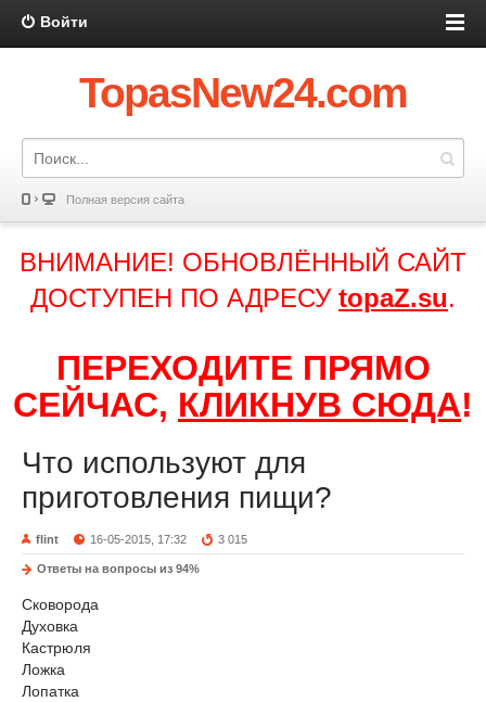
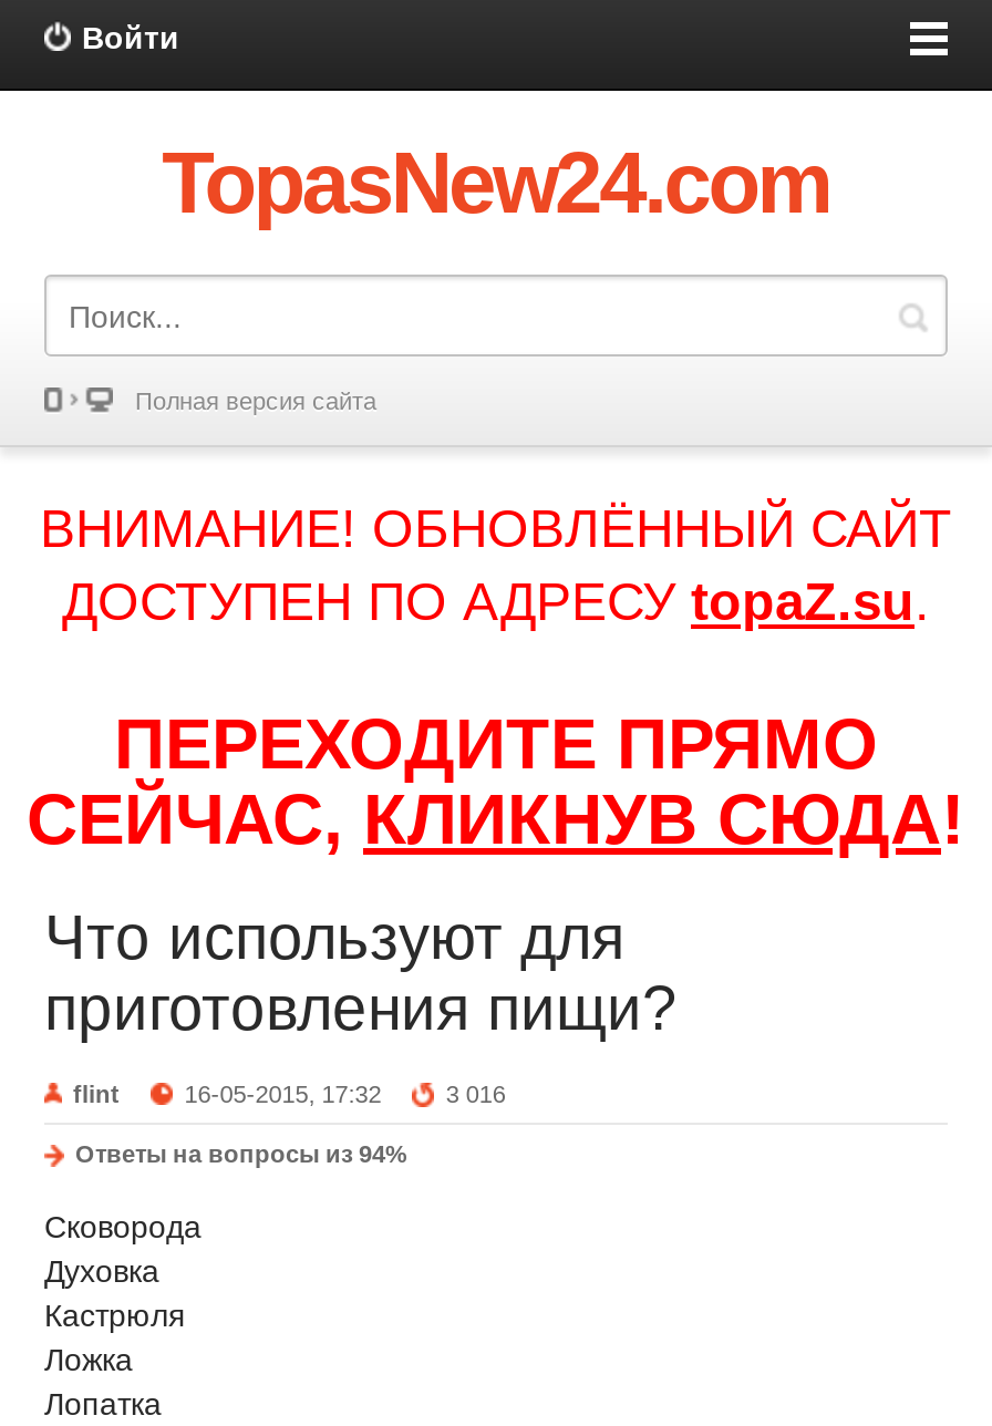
[218,533,248,546] 3 015 -> [446,1081,506,1107] 3 016

